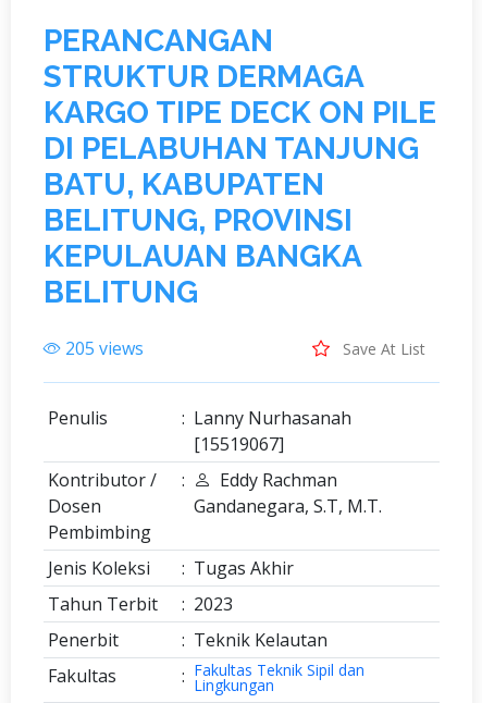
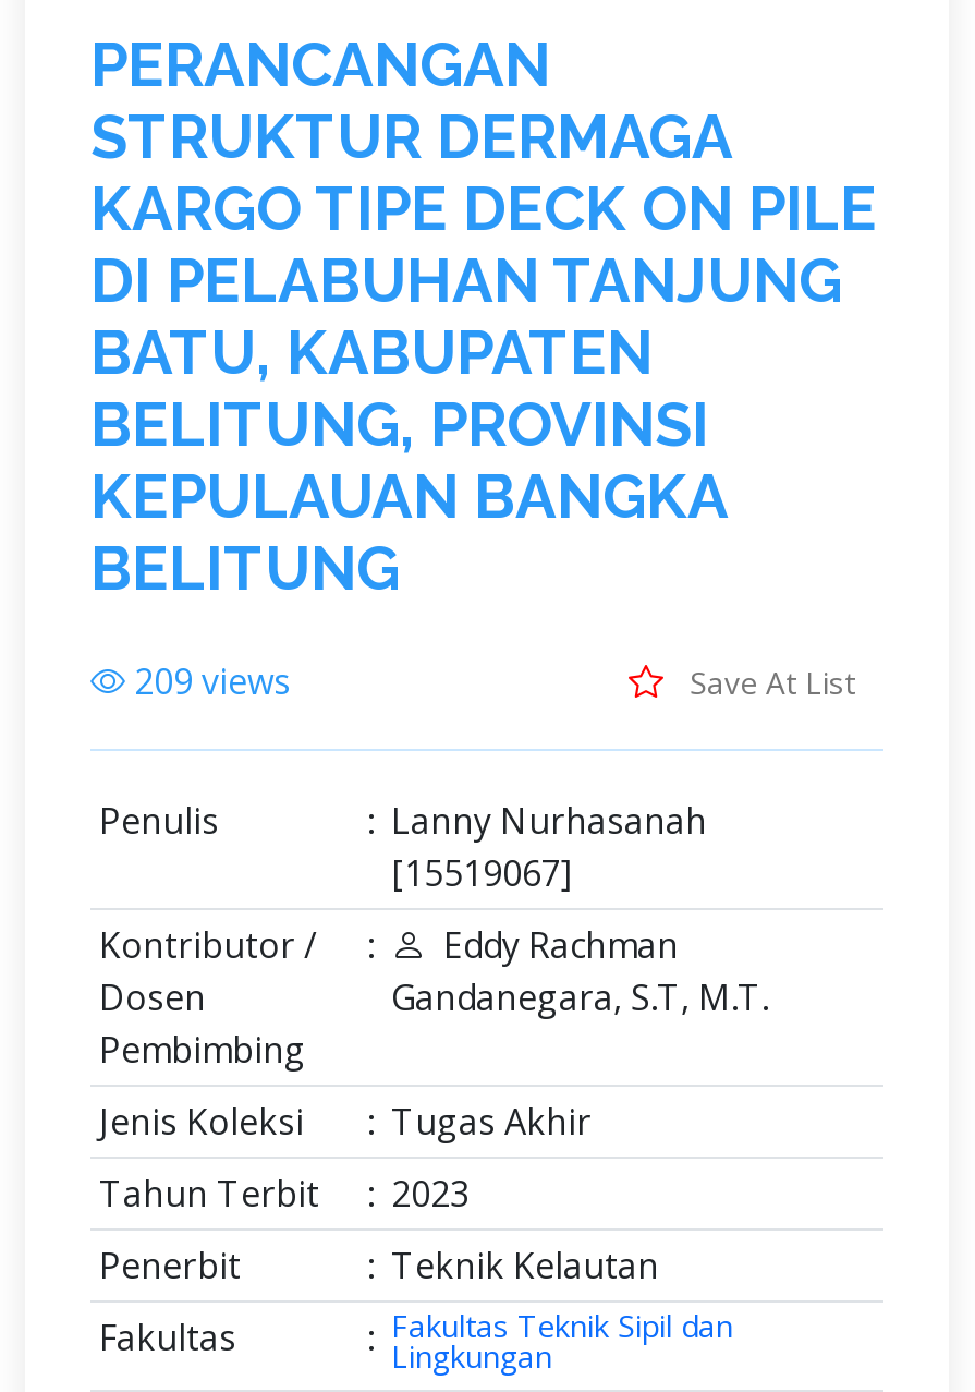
[65,336,144,360] 205 views -> [134,657,291,705] 209 views

